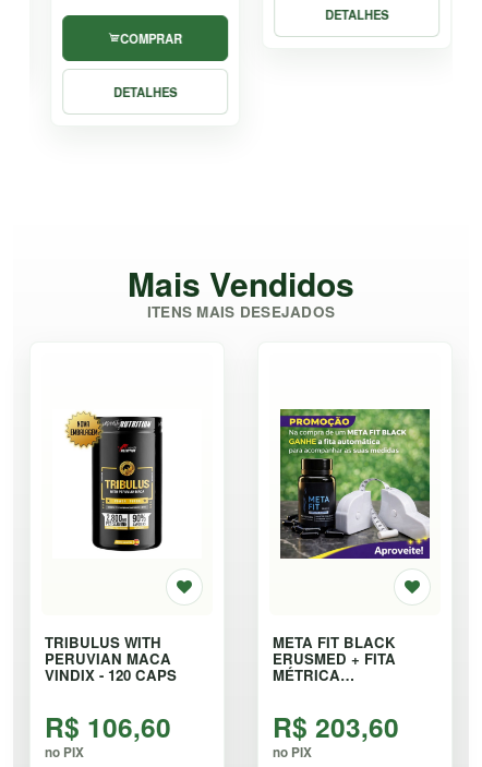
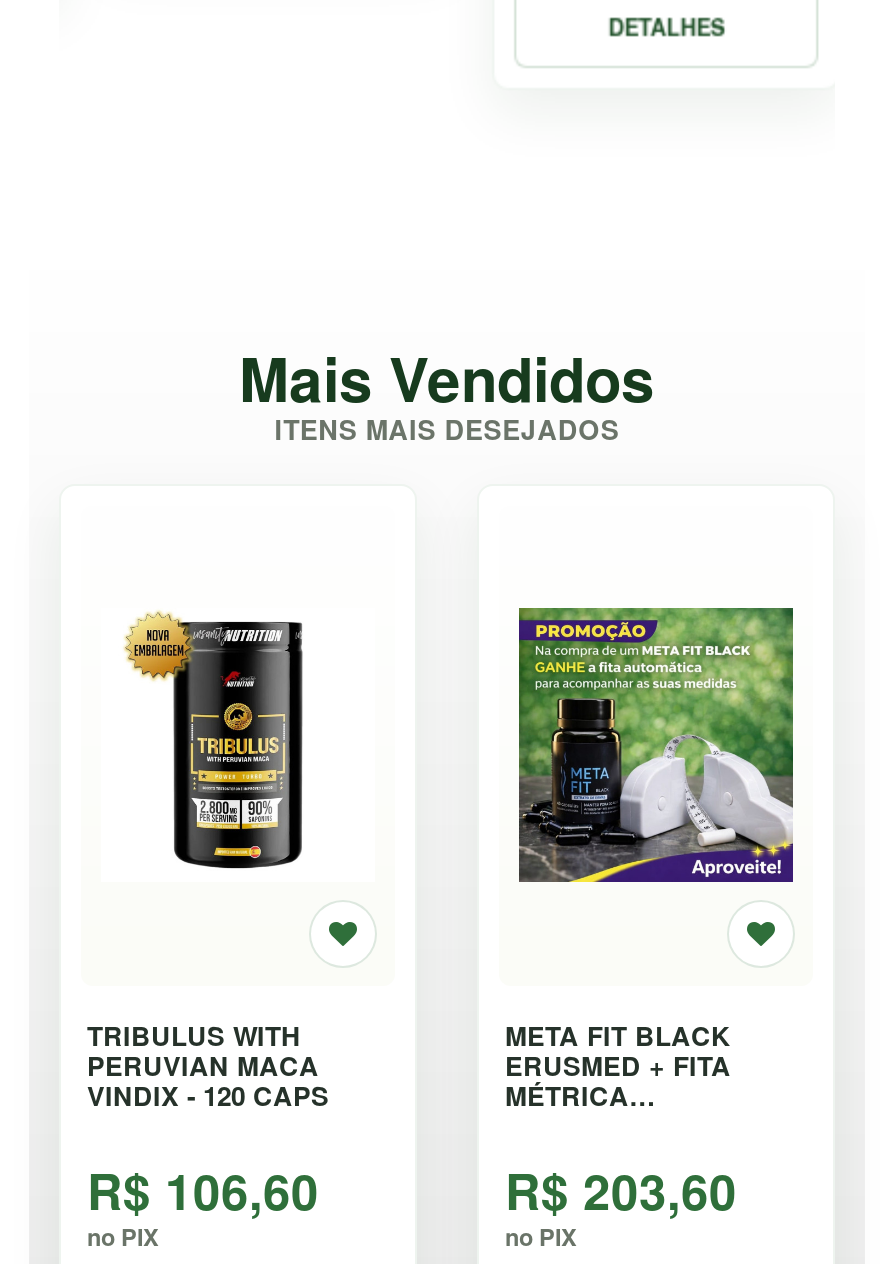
[104,29,172,100] COMPRAR | DETALHES -> none

